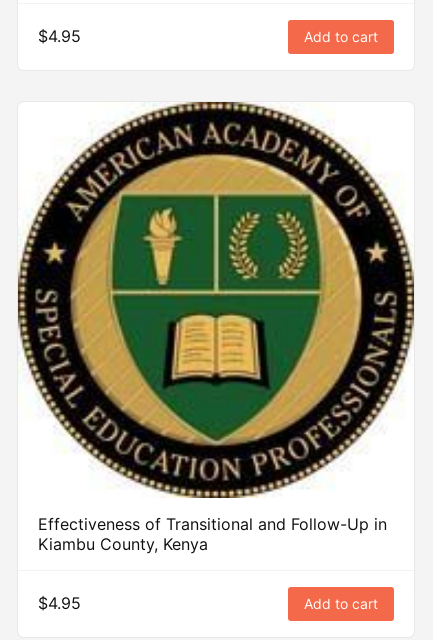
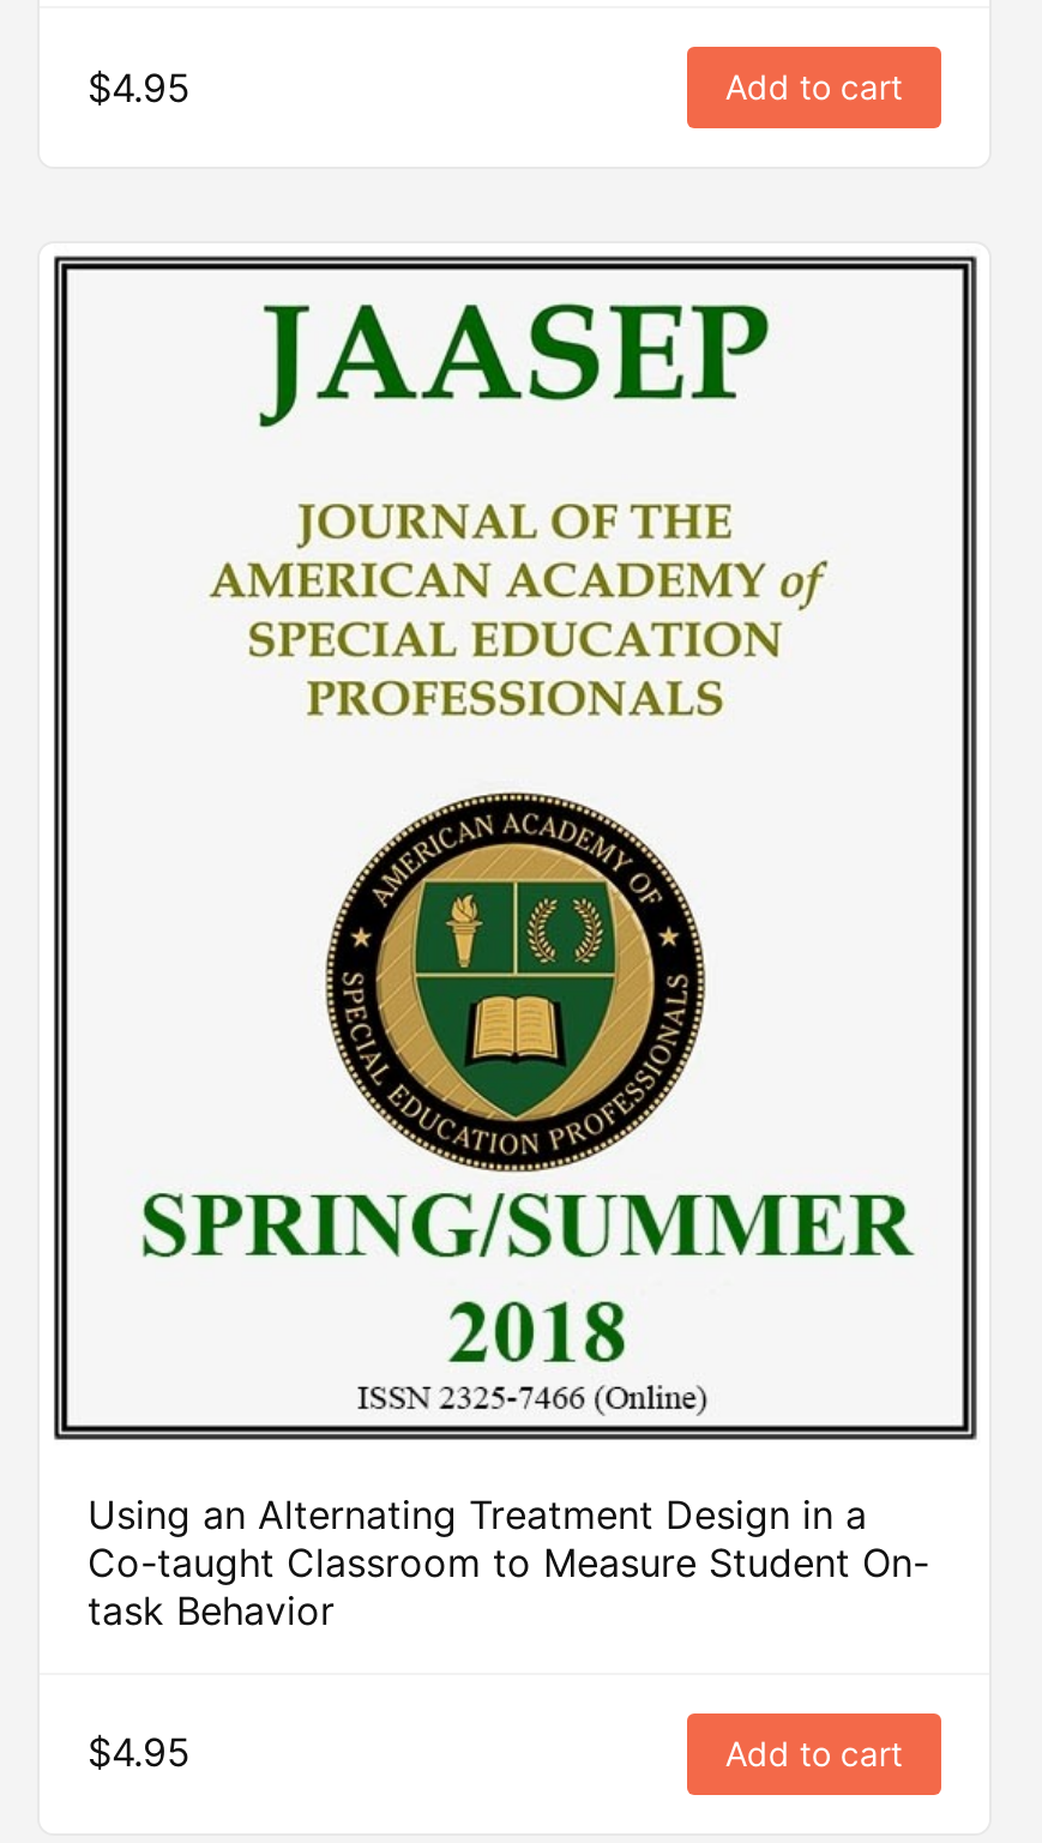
[17,101,415,553] [image] | Effectiveness of Transitional and Follow-Up in | Kiambu County, Kenya -> [52,254,980,1634] [image] | Using an Alternating Treatment Design in a | Co-taught Classroom to Measure Student On- | task Behavior

